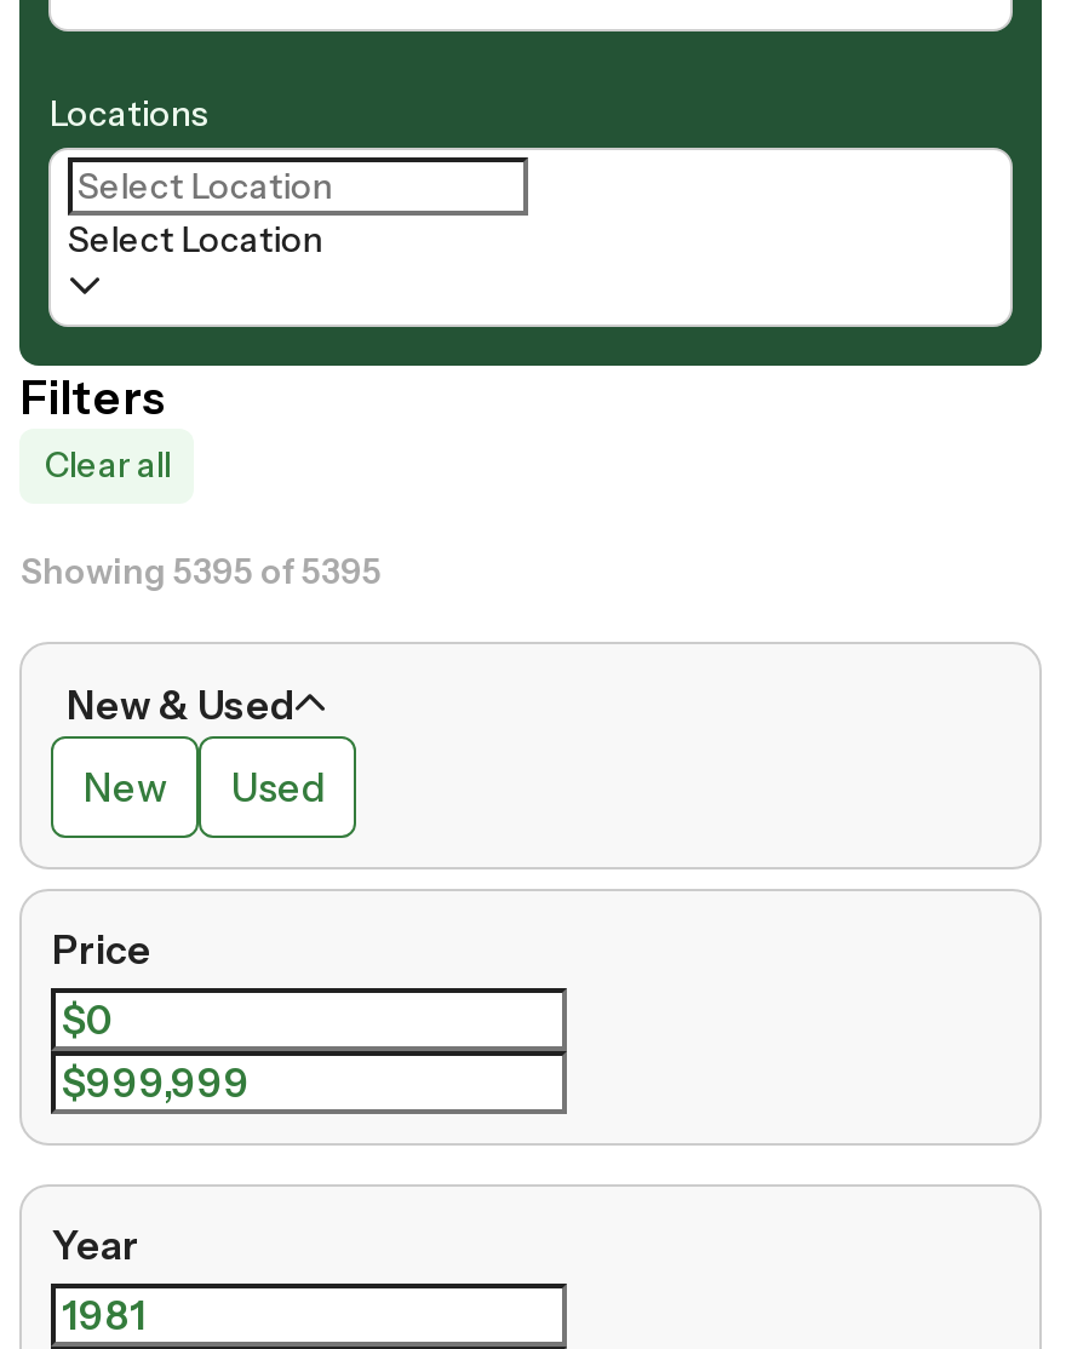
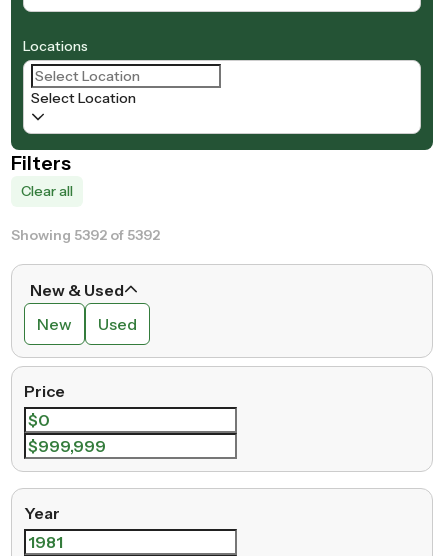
[20,551,381,594] Showing 5395 of 5395 -> [11,226,160,244] Showing 5392 of 5392

